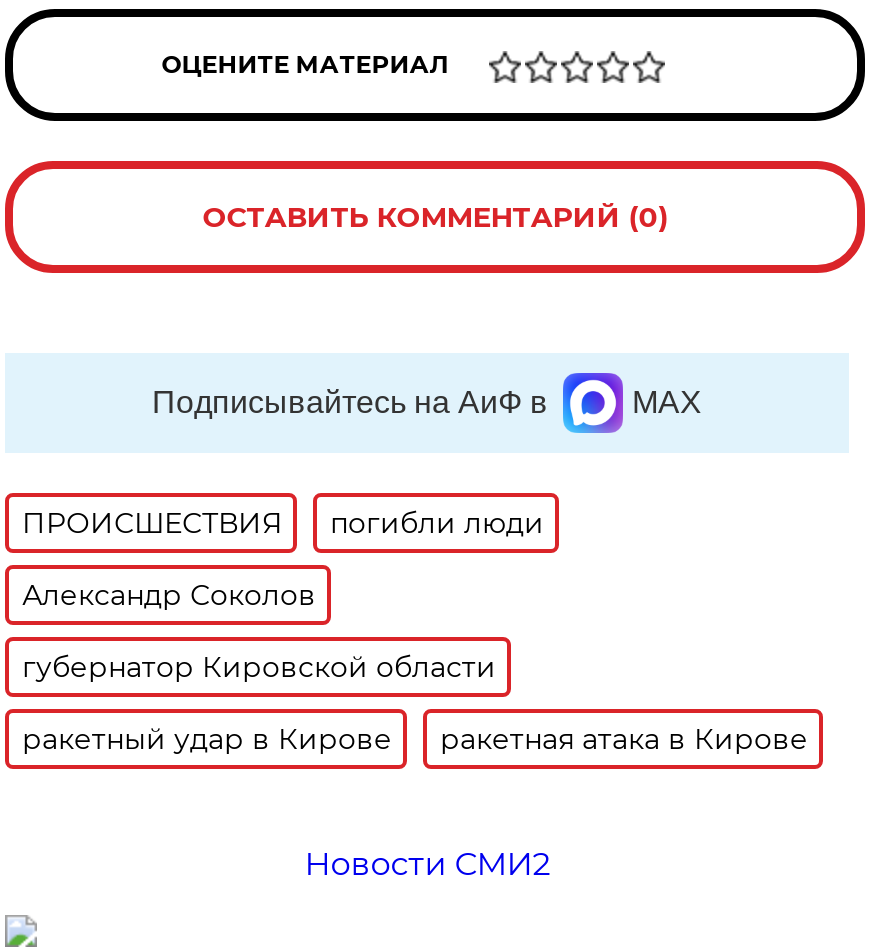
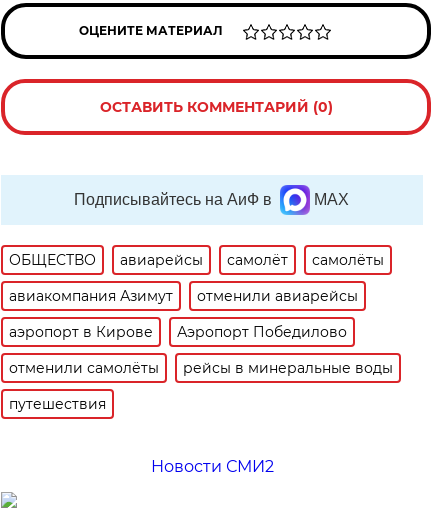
[22,505,808,757] ПРОИСШЕСТВИЯ | погибли люди | Александр Соколов | губернатор Кировской области | ракетный удар в Кирове | ракетная атака в Кирове -> [9,251,393,413] ОБЩЕСТВО | авиарейсы | самолёт | самолёты | авиакомпания Азимут | отменили авиарейсы | аэропорт в Кирове | Аэропорт Победилово | отменили самолёты | рейсы в минеральные воды | путешествия

